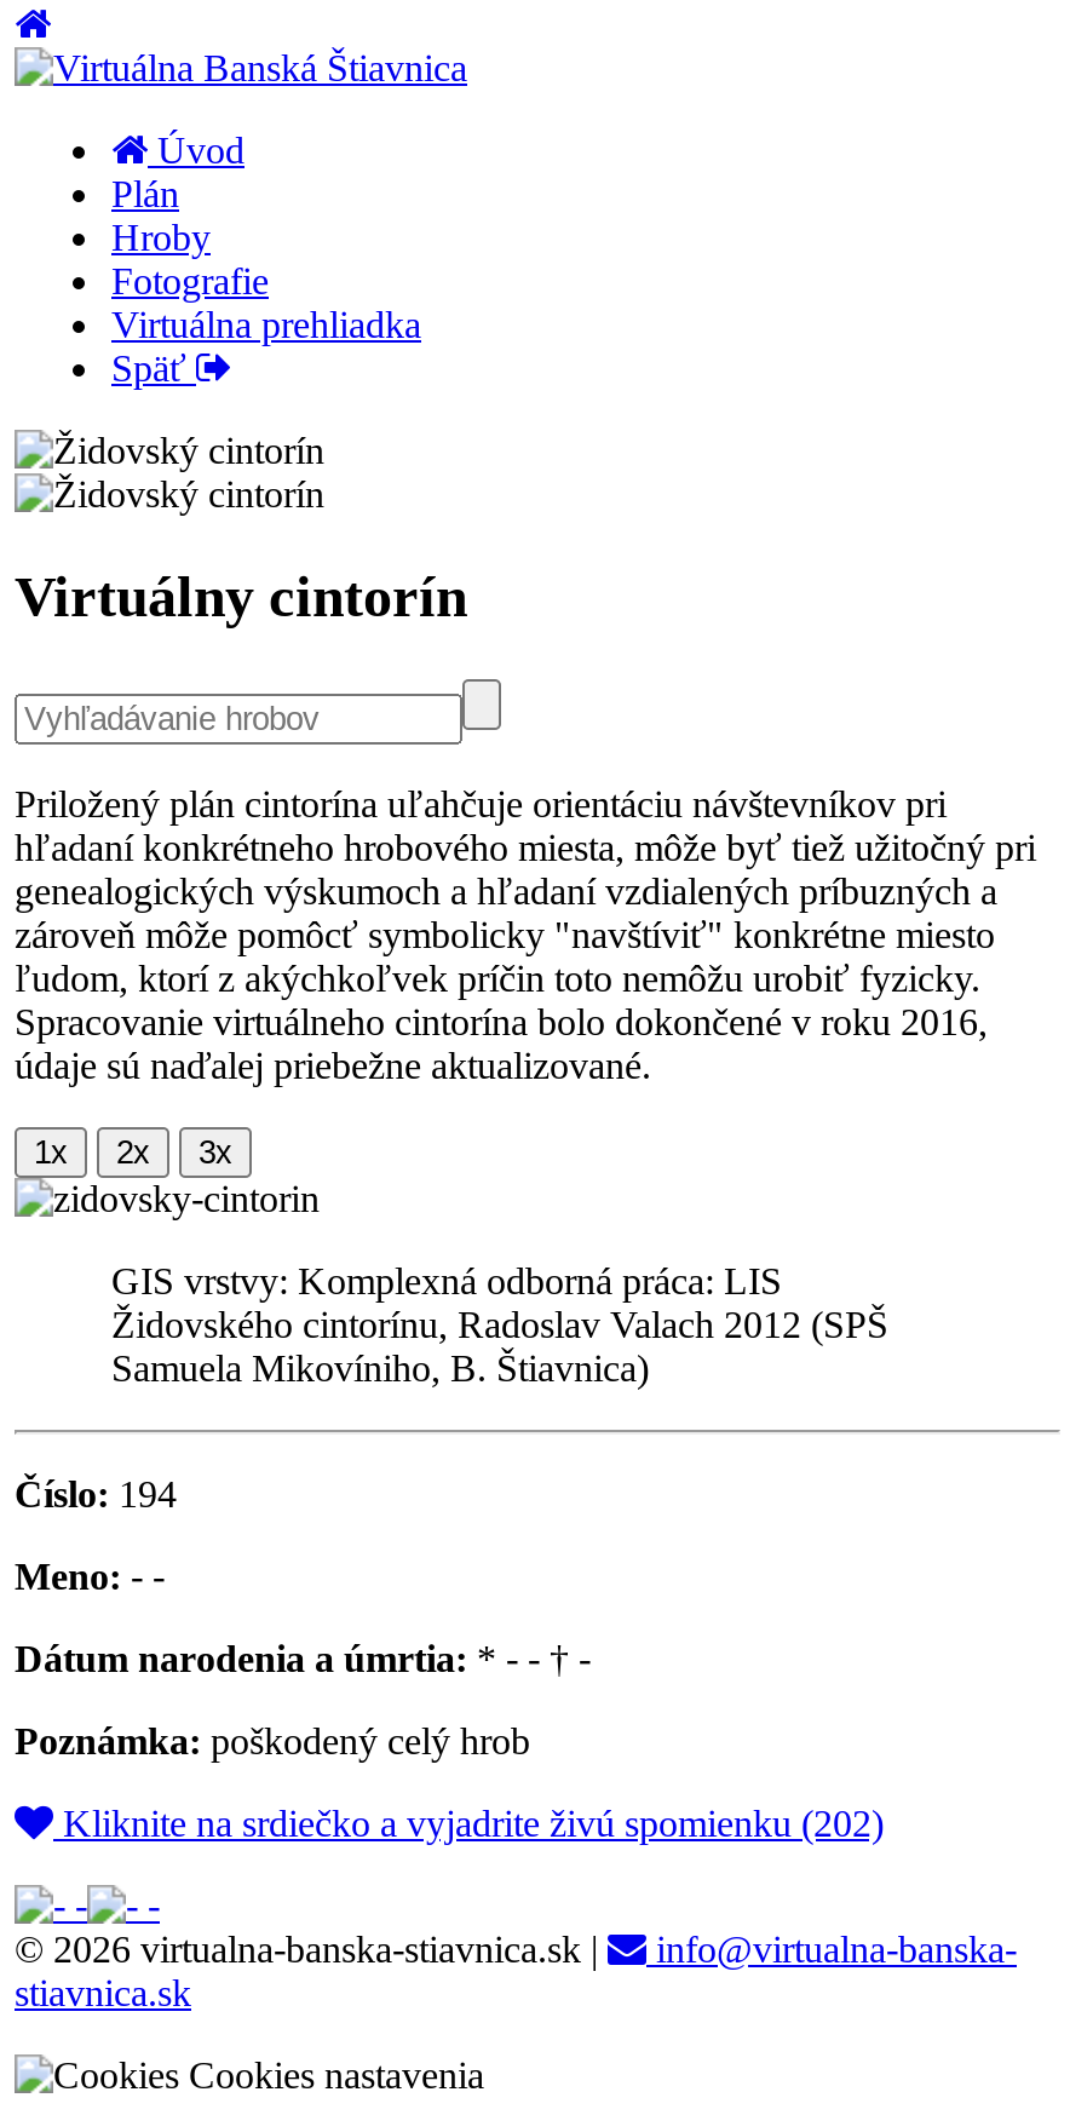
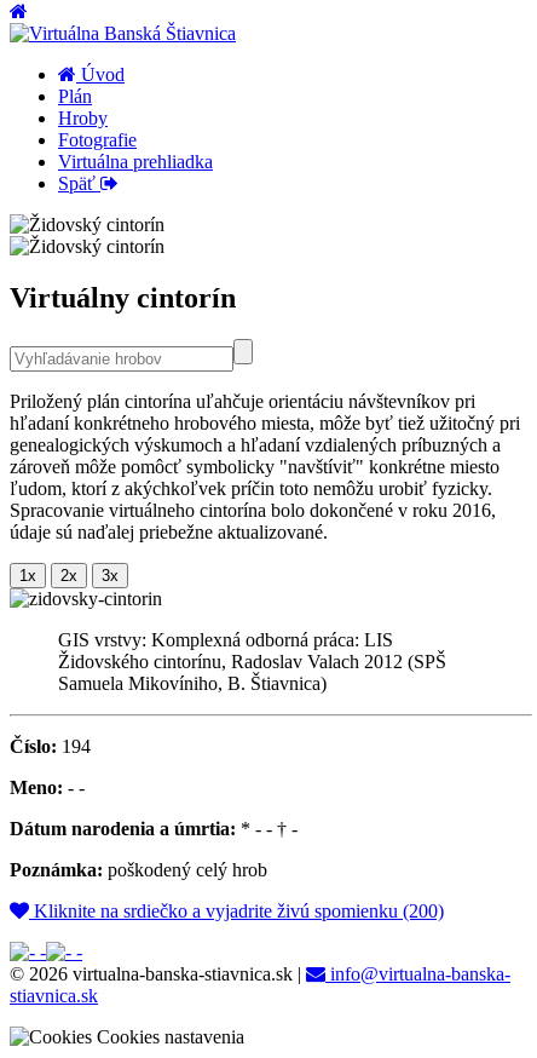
[53,1802,884,1843] Kliknite na srdiečko a vyjadrite živú spomienku (202) -> [29,900,444,921] Kliknite na srdiečko a vyjadrite živú spomienku (200)

